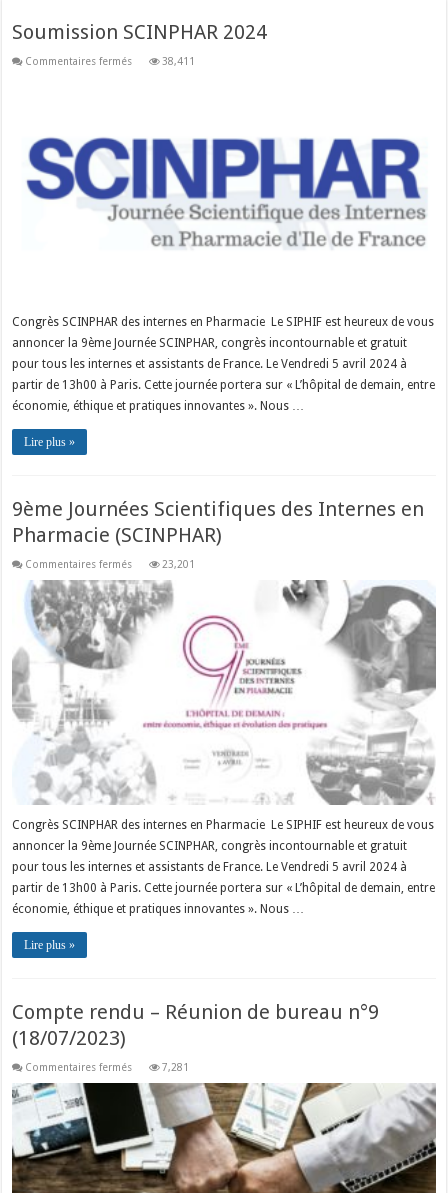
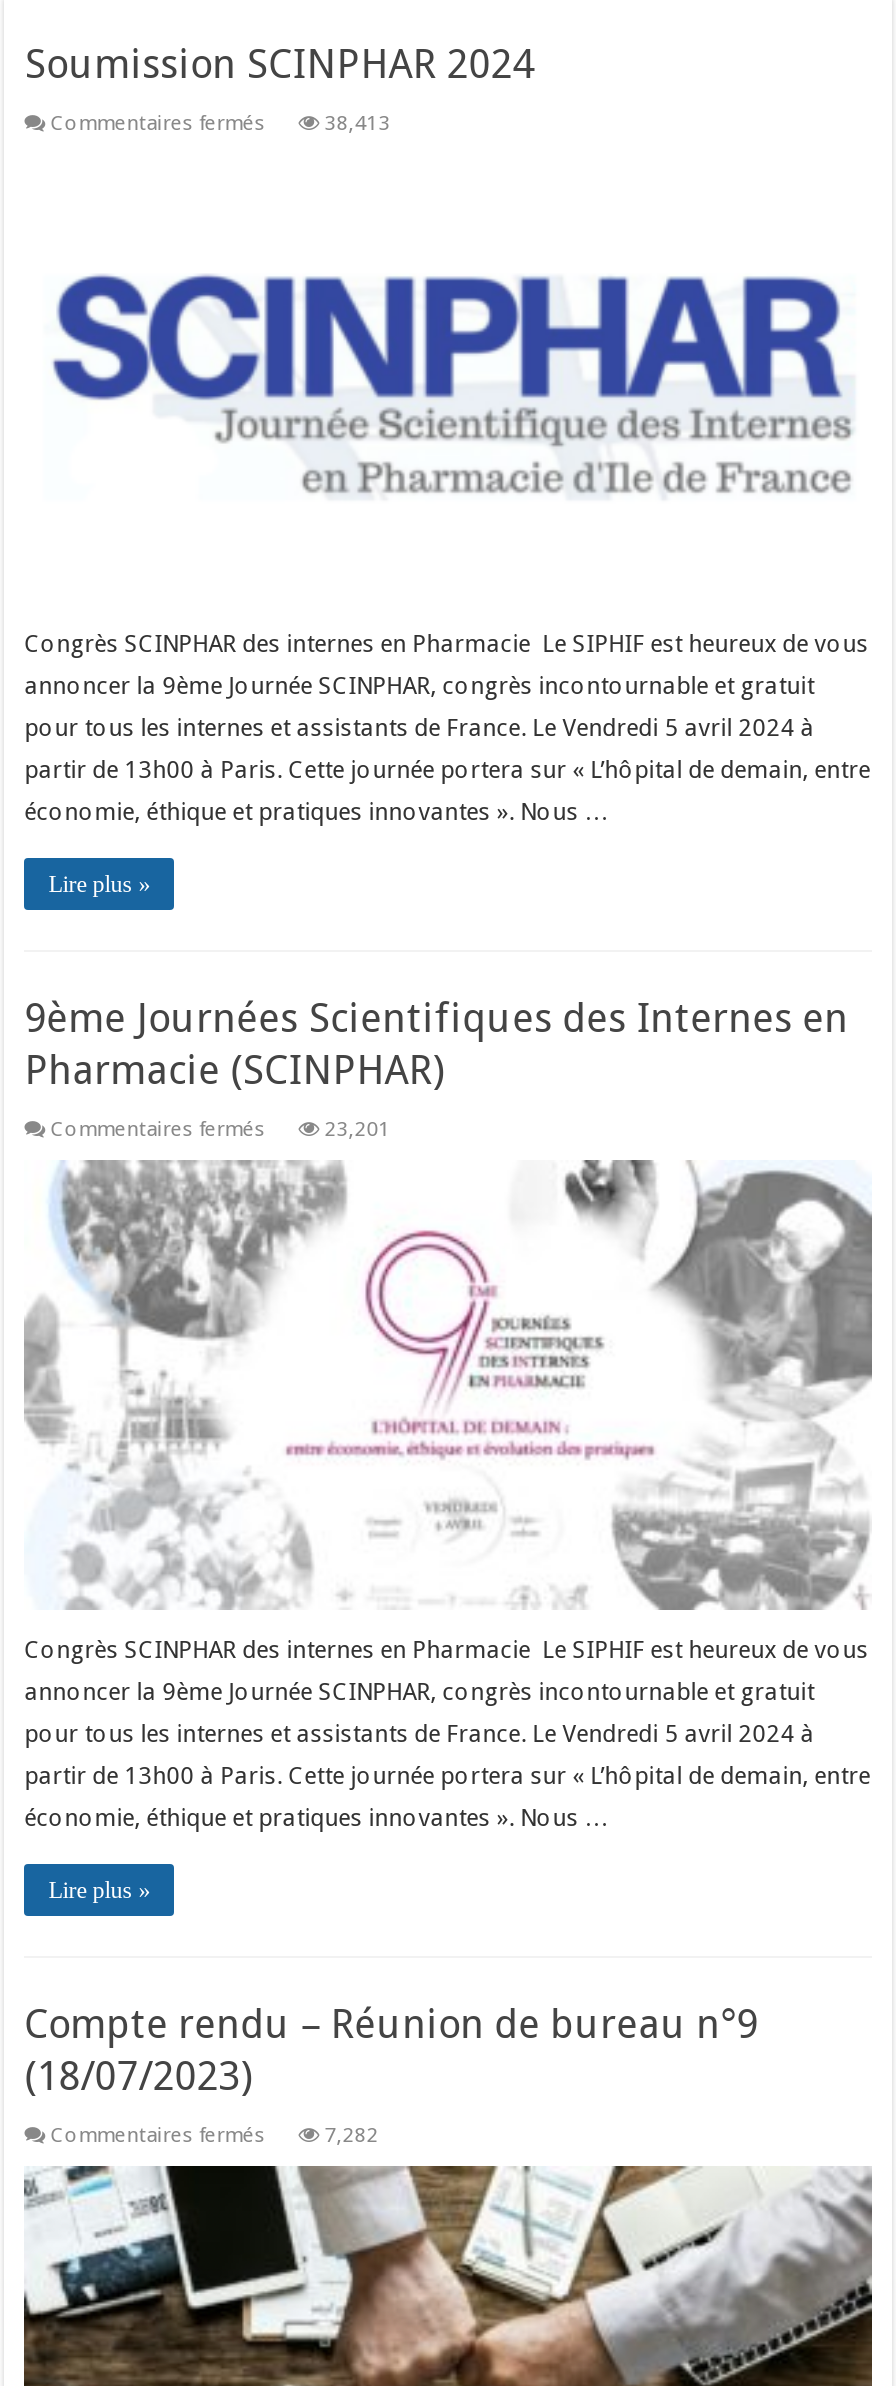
[162,55,195,67] 38,411 -> [324,109,390,133] 38,413
[162,1061,189,1073] 7,281 -> [324,2123,378,2147] 7,282

